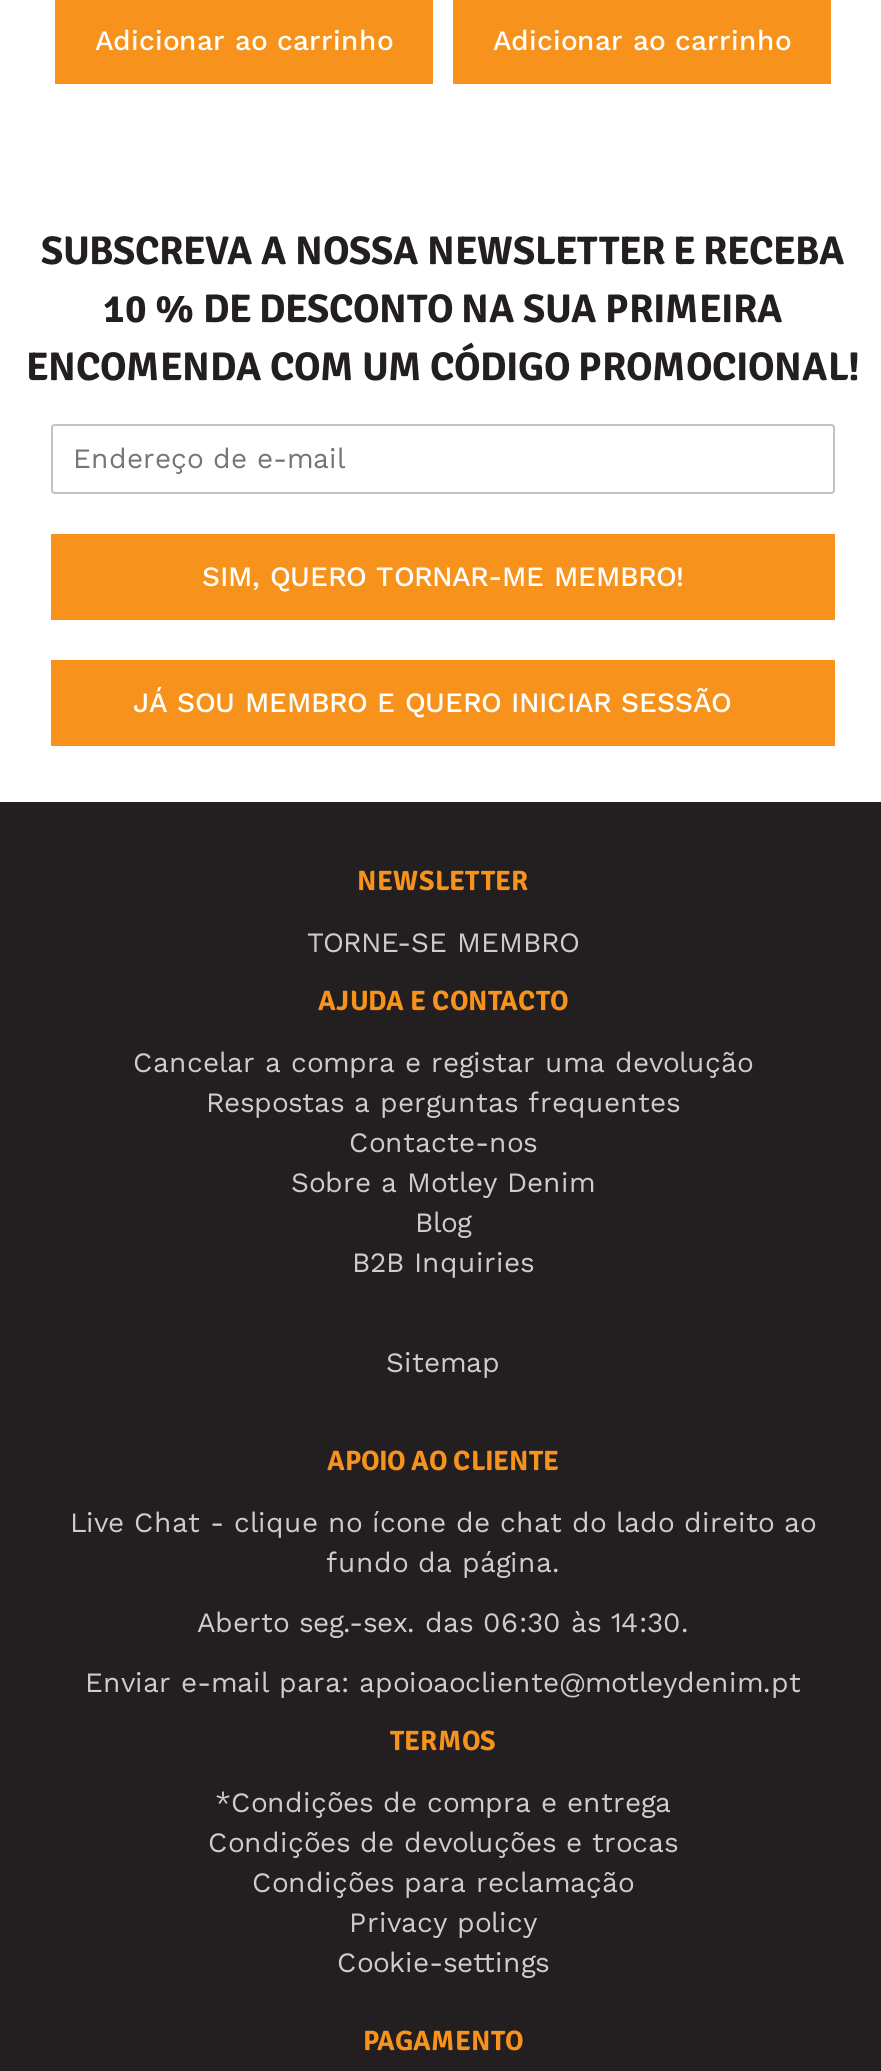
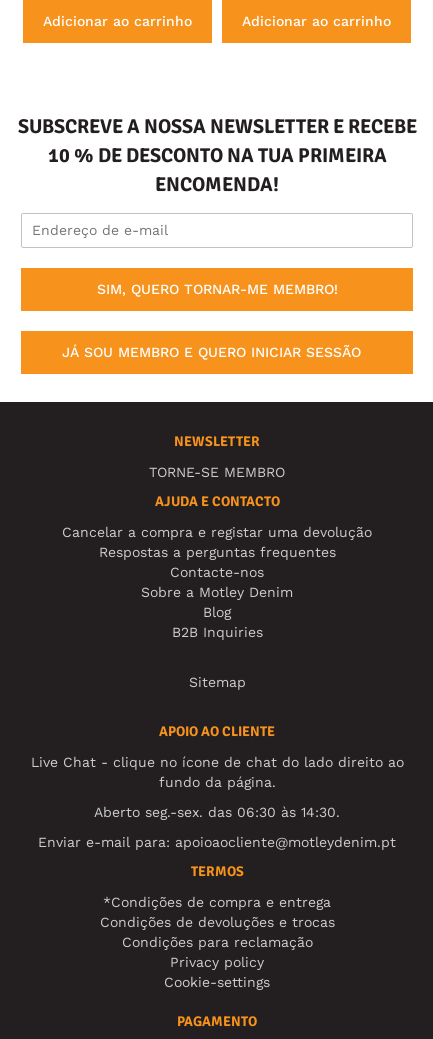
[26,226,860,392] SUBSCREVA A NOSSA NEWSLETTER E RECEBA | 10 % DE DESCONTO NA SUA PRIMEIRA | ENCOMENDA COM UM CÓDIGO PROMOCIONAL! -> [17,114,416,197] SUBSCREVE A NOSSA NEWSLETTER E RECEBE | 10 % DE DESCONTO NA TUA PRIMEIRA | ENCOMENDA!

